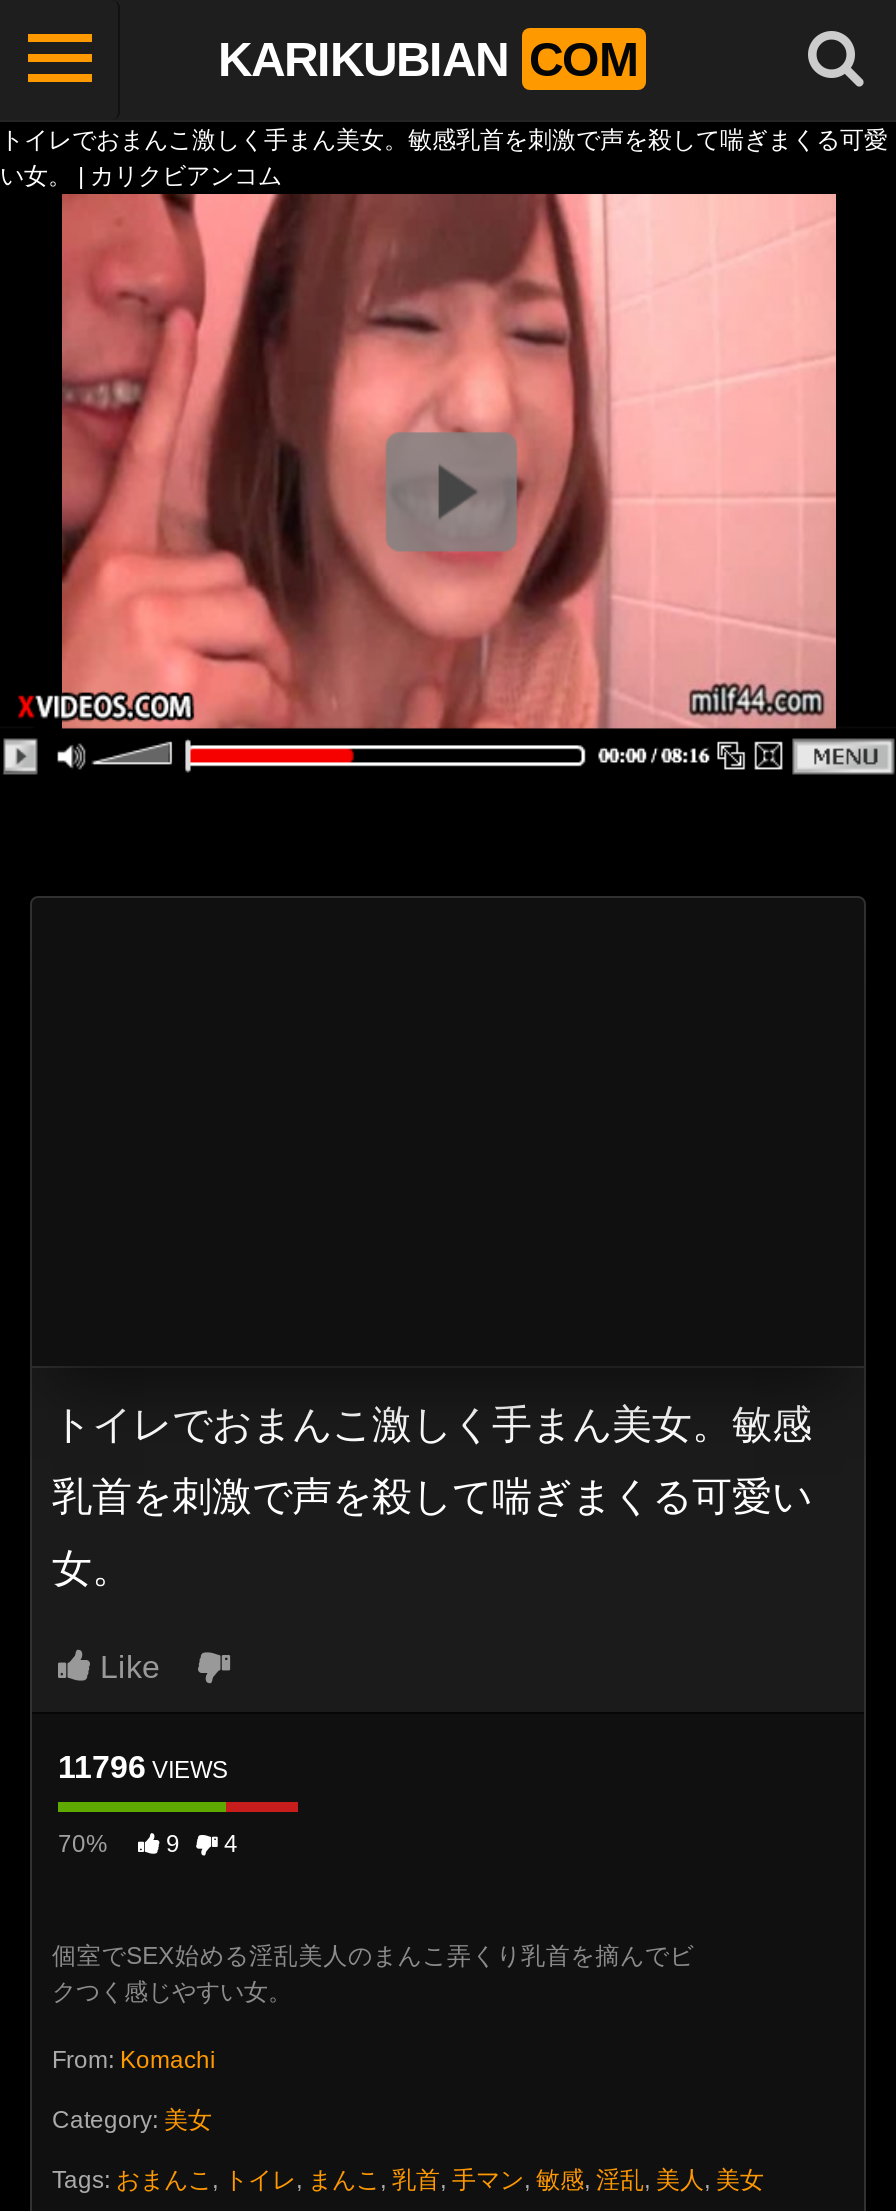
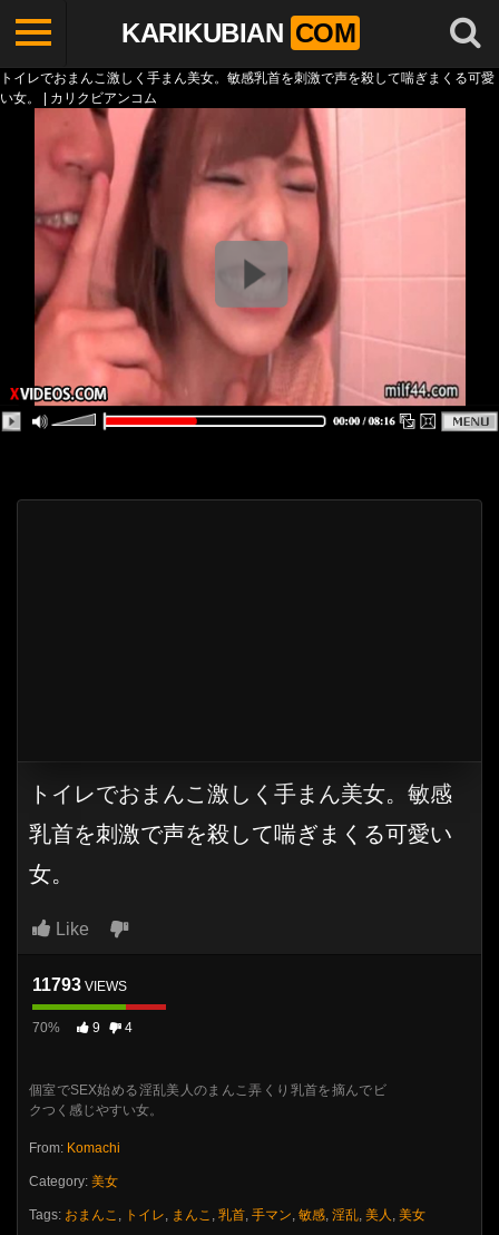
[58,1749,228,1783] 11796 VIEWS -> [32,975,127,994] 11793 VIEWS

